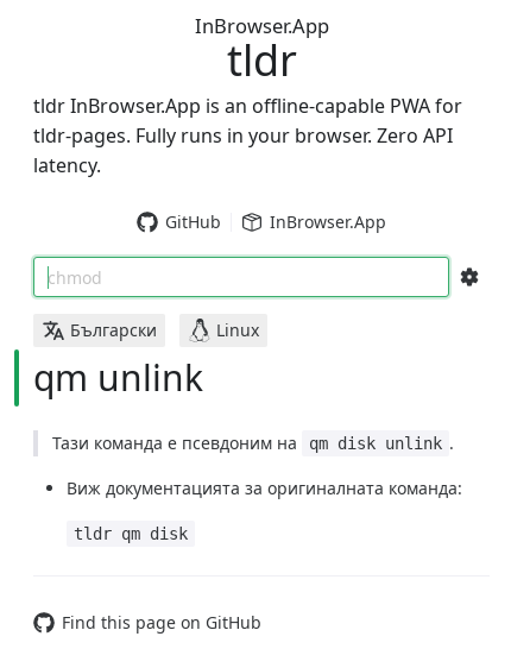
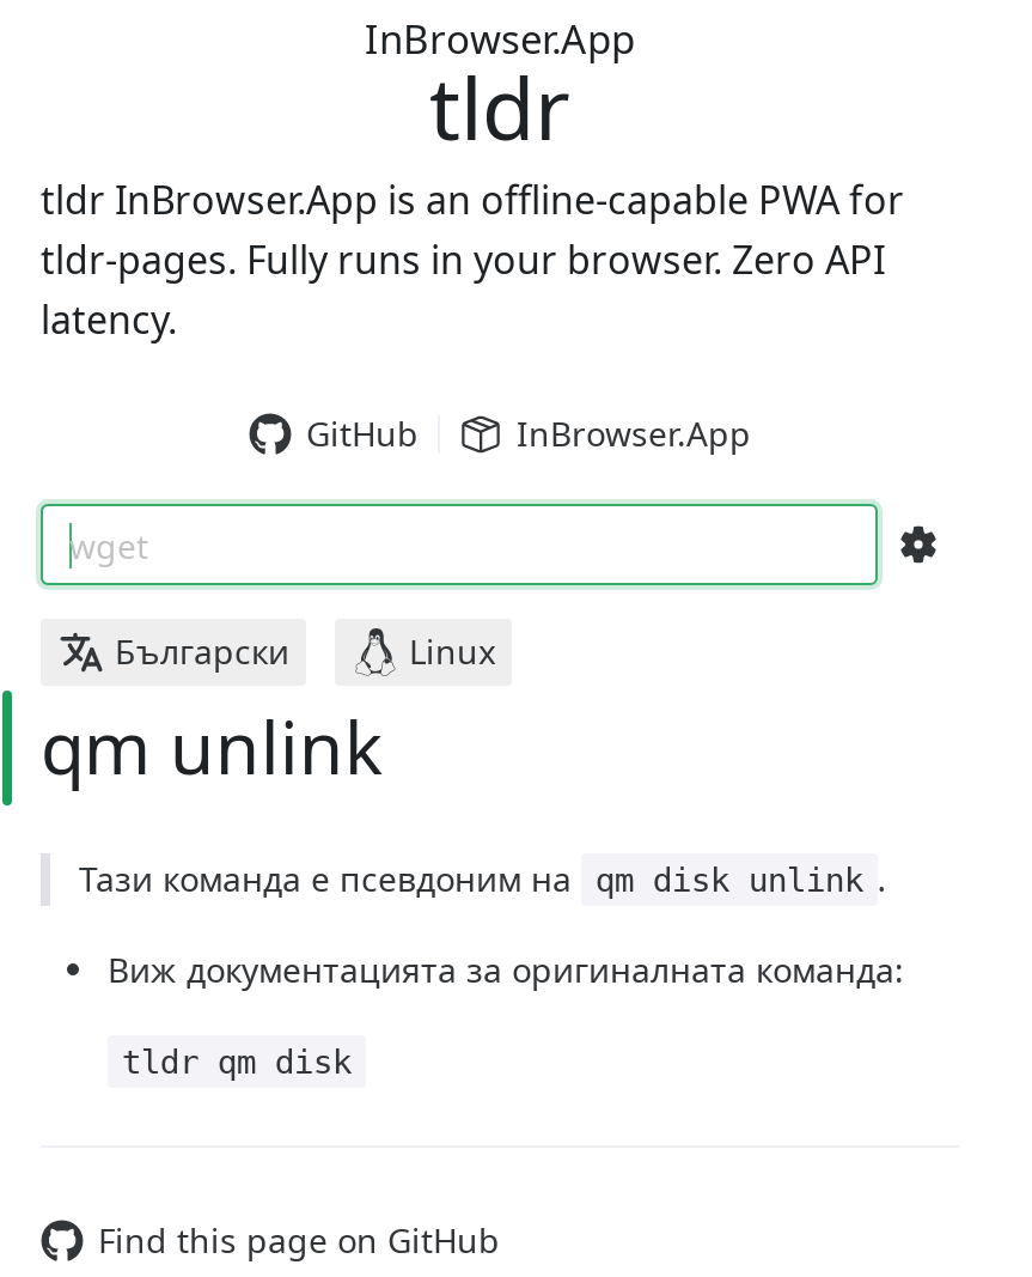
[48,266,102,288] chmod -> [69,522,148,567] wget

